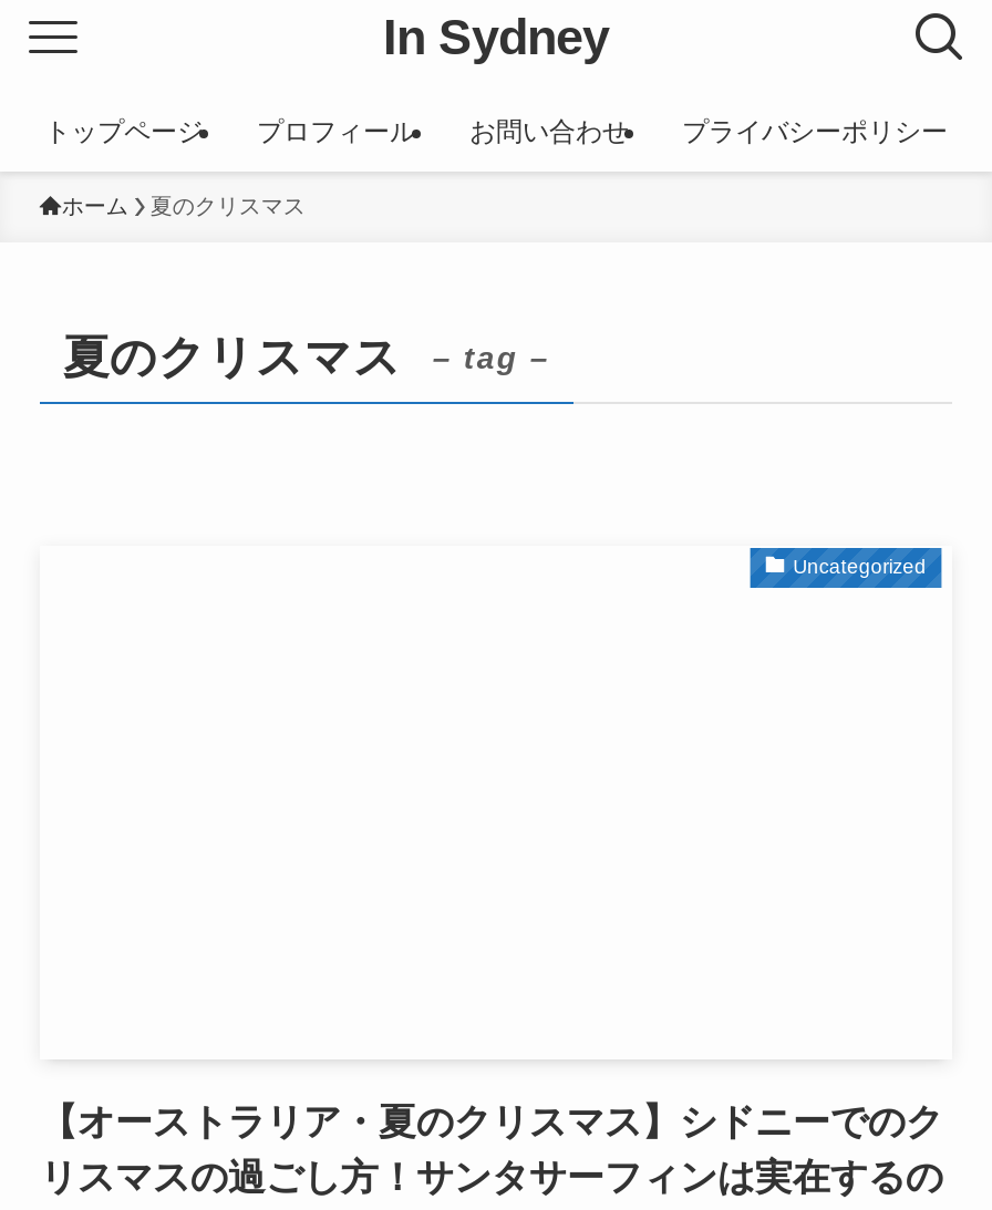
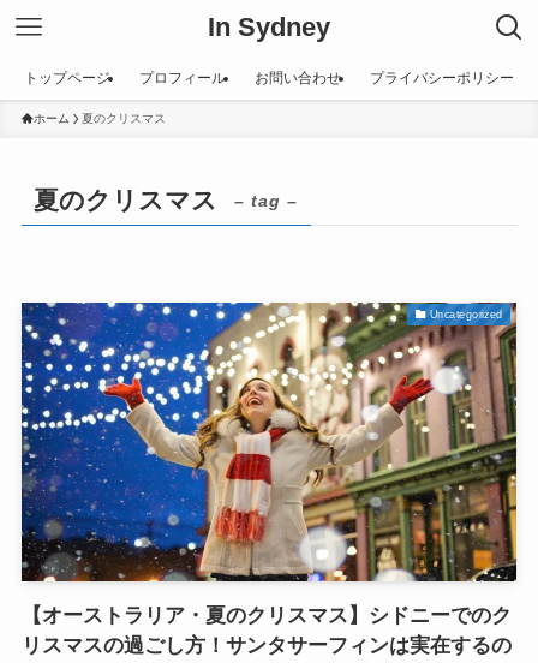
none -> [20,301,518,583] [image]

